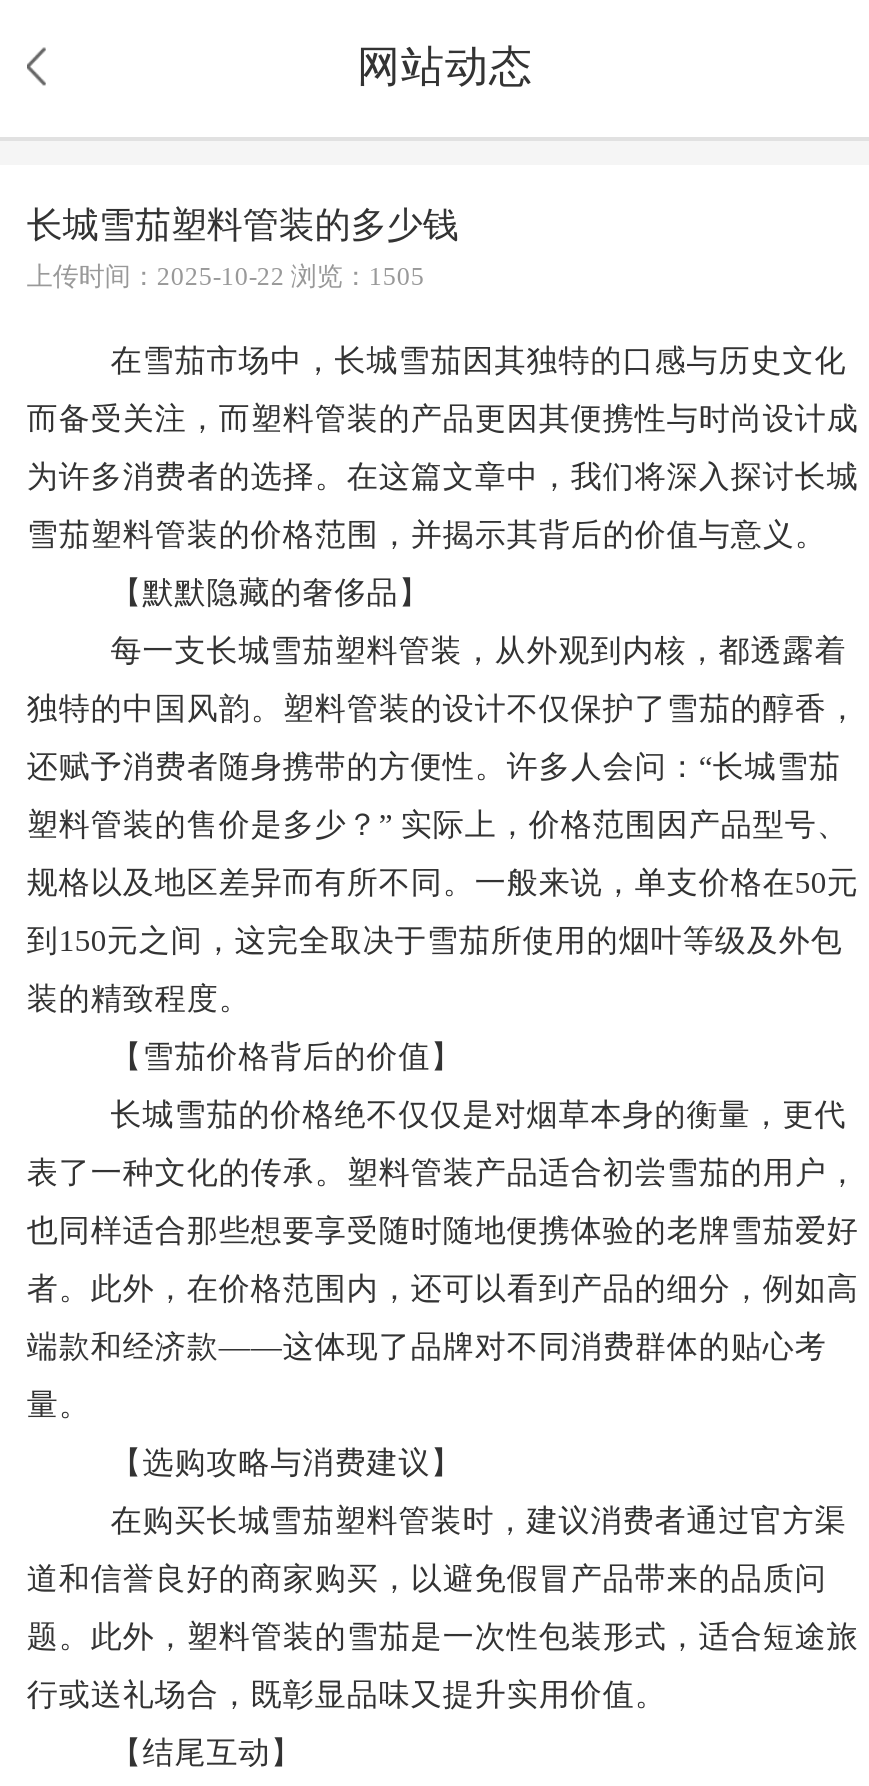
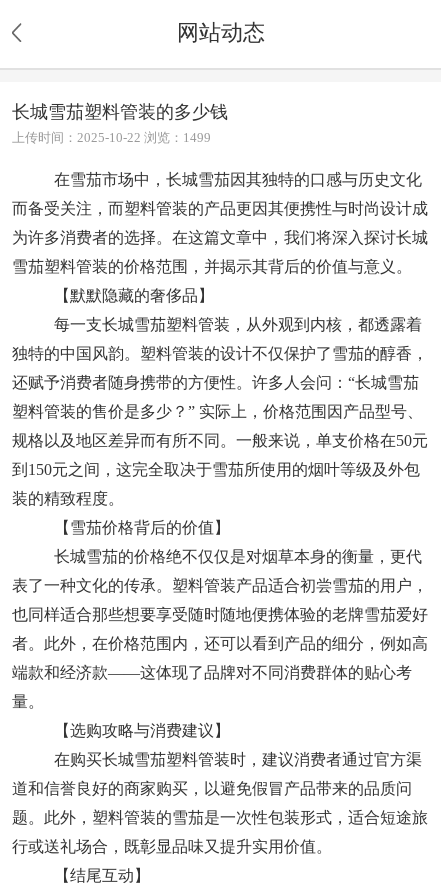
[27,262,425,292] 上传时间：2025-10-22 浏览：1505 -> [12,130,211,145] 上传时间：2025-10-22 浏览：1499

